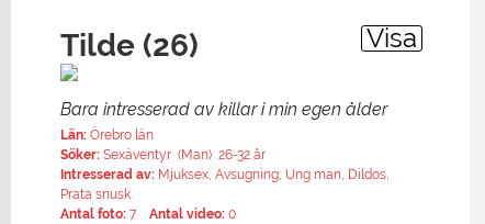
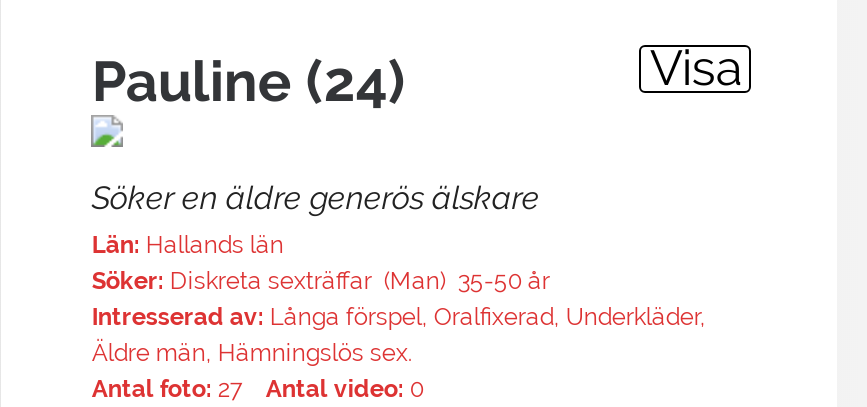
[61,28,199,64] Tilde (26) -> [92,49,406,115] Pauline (24)
[61,99,390,222] Bara intresserad av killar i min egen ålder | Län: Örebro län | Söker: Sexäventyr (Man) 26-32 år | Intresserad av: Mjuksex, Avsugning, Ung man, Dildos, | Prata snusk. | Antal foto: 7 -> [92,179,706,403] Söker en äldre generös älskare | Län: Hallands län | Söker: Diskreta sexträffar (Man) 35-50 år | Intresserad av: Långa förspel, Oralfixerad, Underkläder, | Äldre män, Hämningslös sex. | Antal foto: 27

